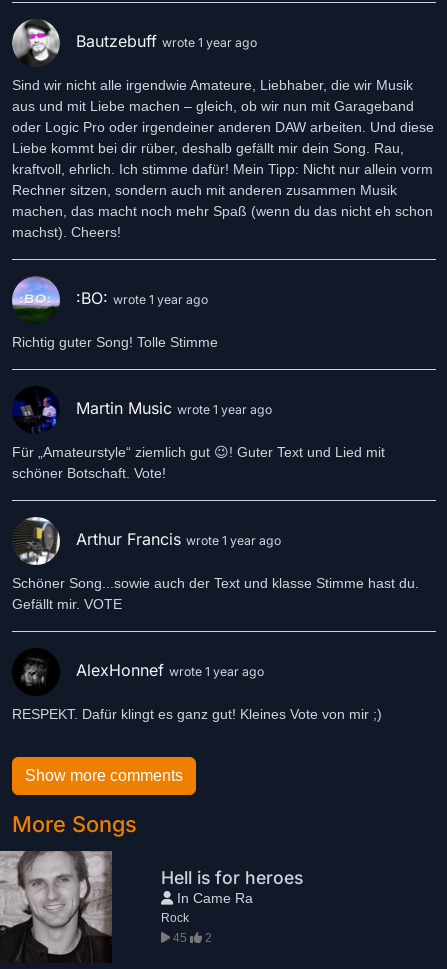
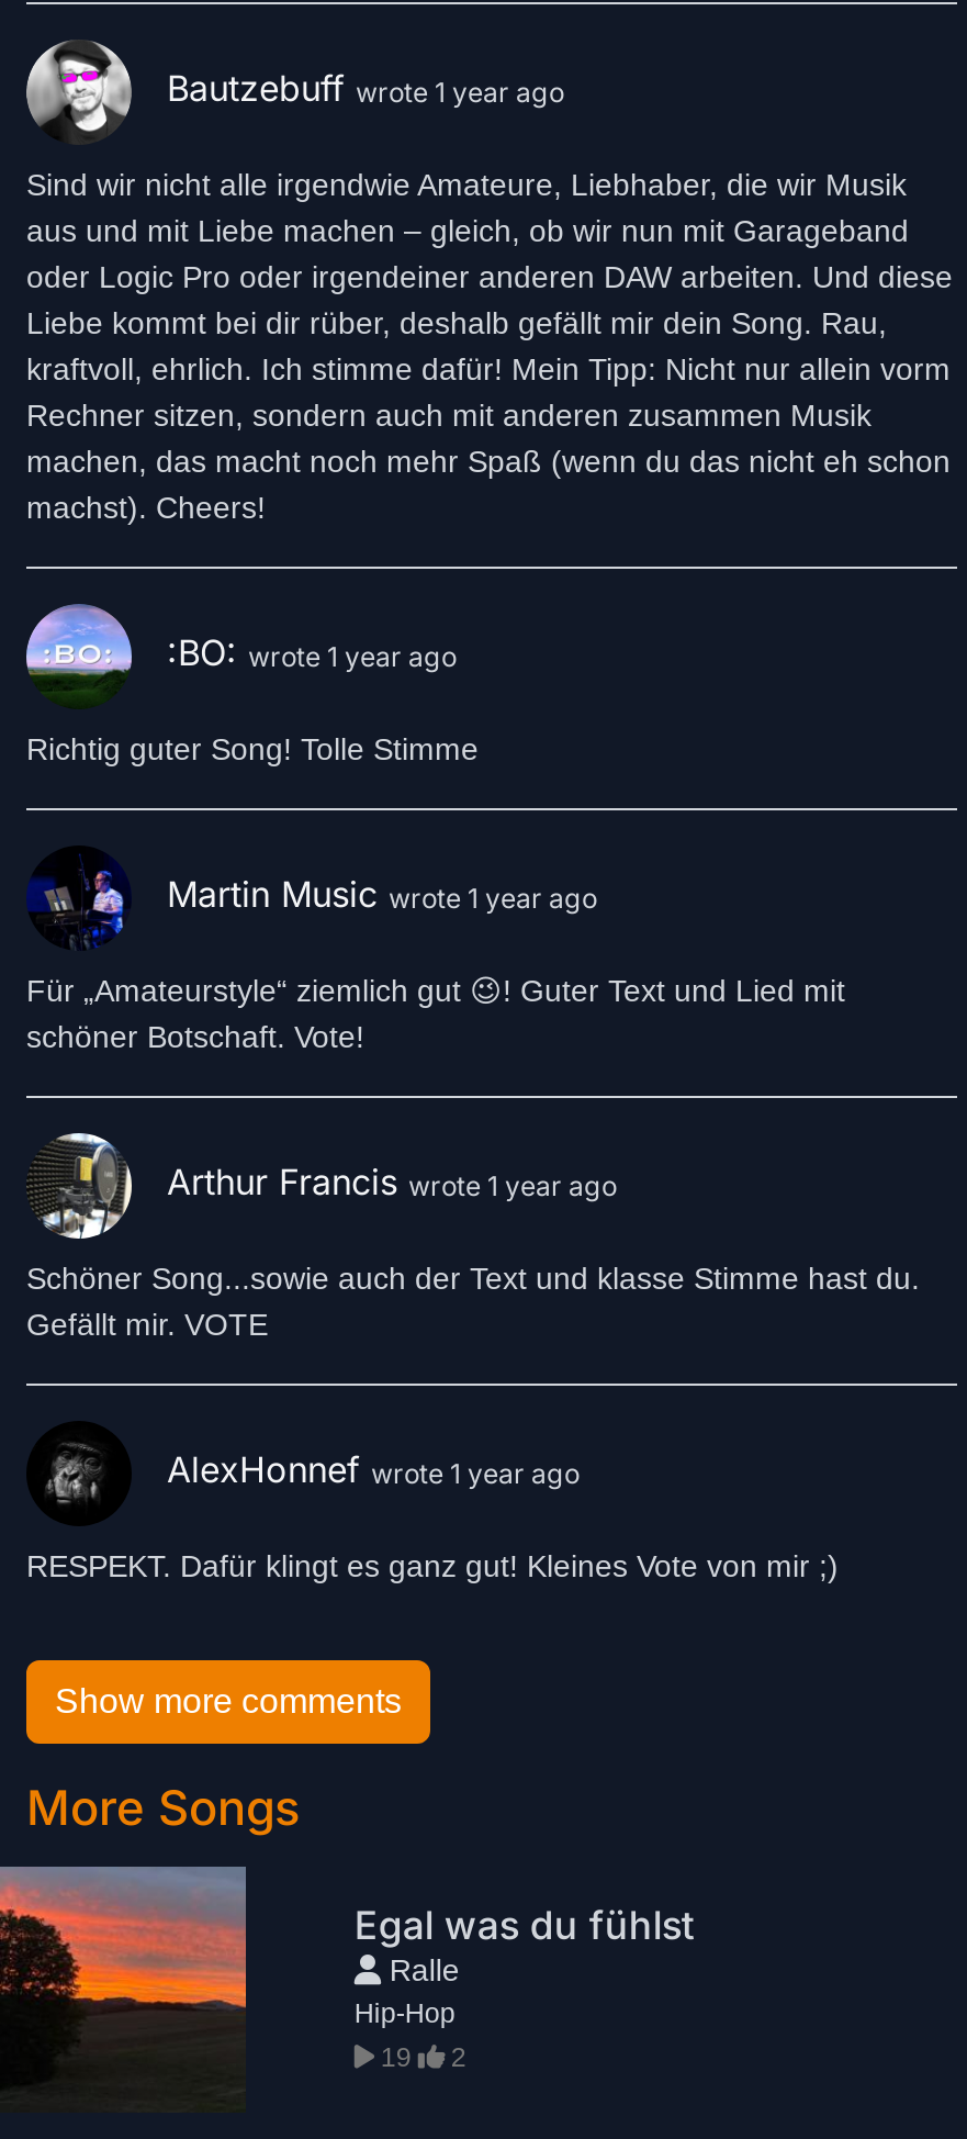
[3,851,112,955] [image] -> [7,1867,246,2095] [image]
[161,866,303,944] Hell is for heroes | In Came Ra | Rock | 45 -> [354,1901,694,2072] Egal was du fühlst | Ralle | Hip-Hop | 19

